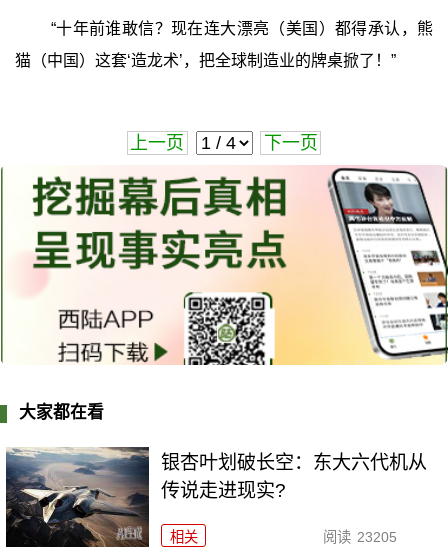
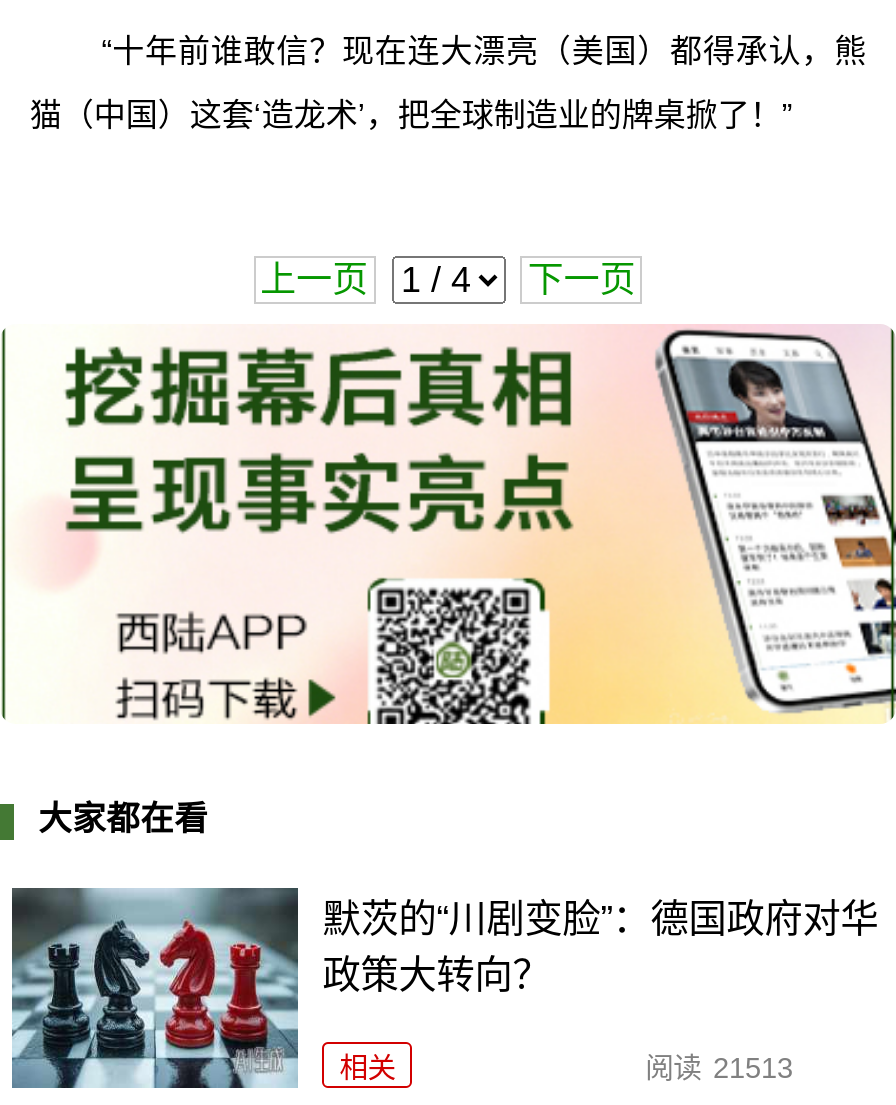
[5,447,427,548] [image] | 银杏叶划破长空：东大六代机从 | 传说走进现实? -> [10,886,879,1090] [image] | 默茨的“川剧变脸”：德国政府对华 | 政策大转向？
[323,529,396,545] 阅读 23205 -> [645,1052,793,1084] 阅读 21513

